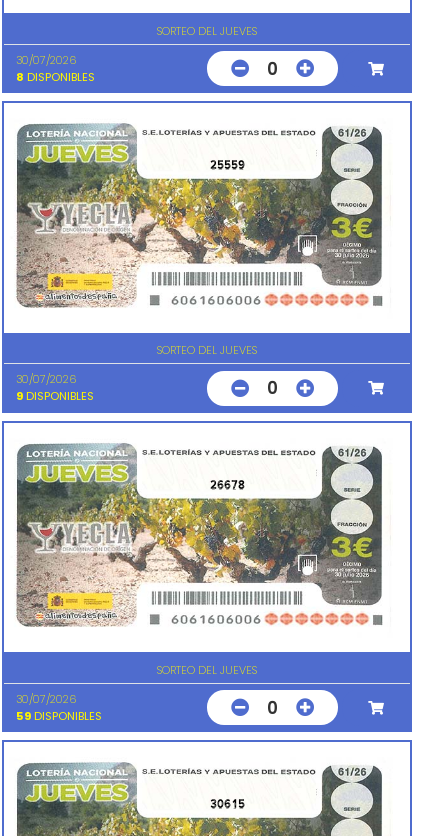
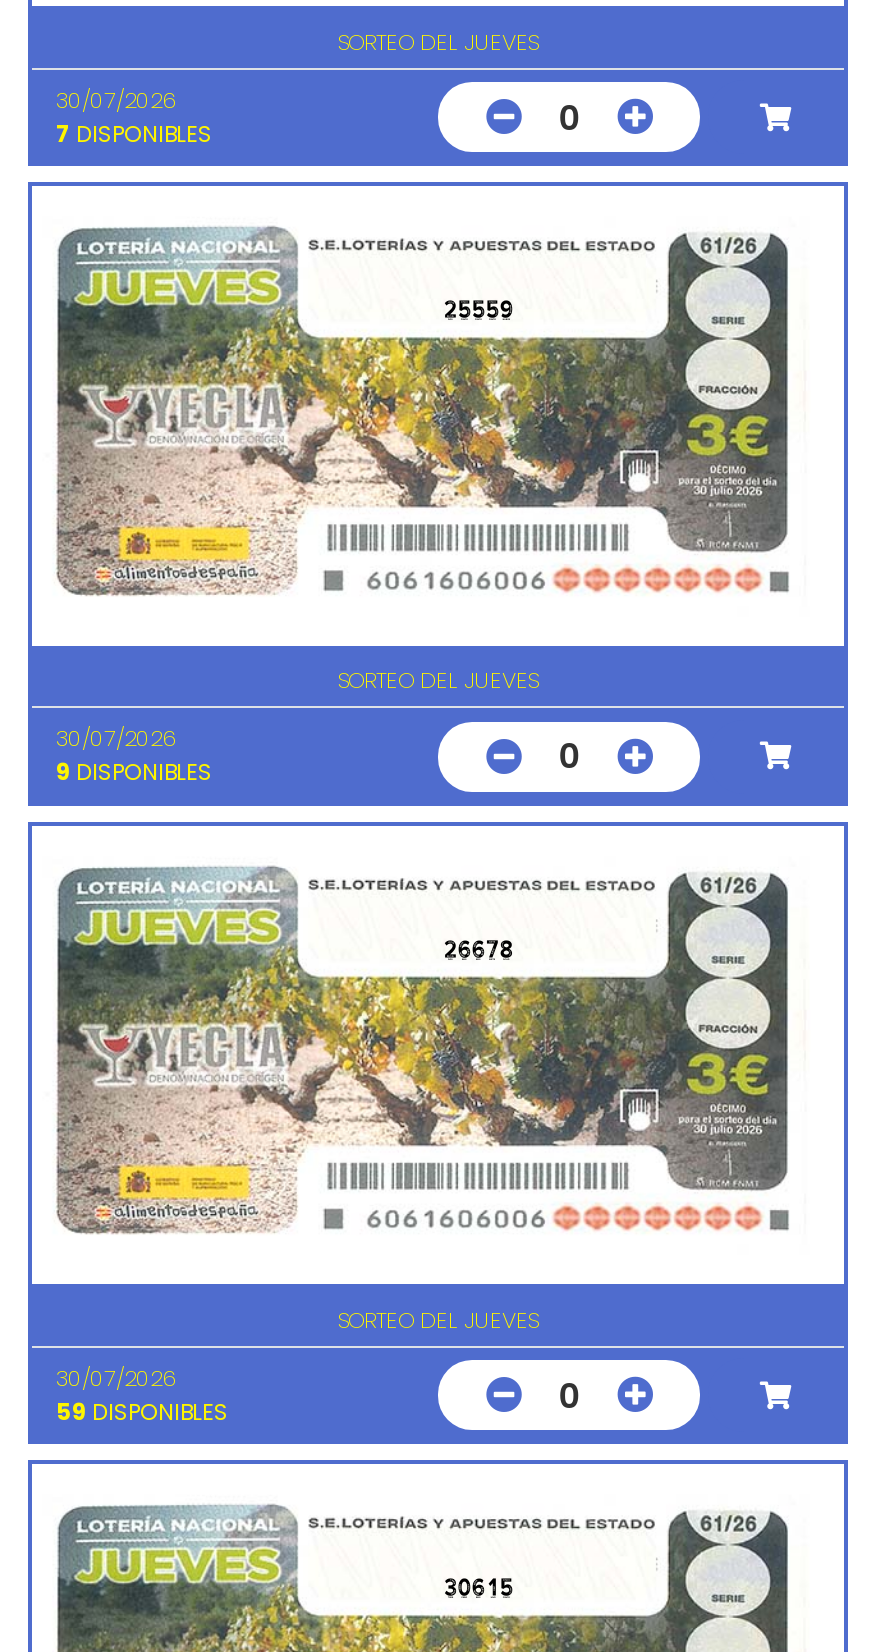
[16,69,95,85] 8 DISPONIBLES -> [56,117,212,149] 7 DISPONIBLES

